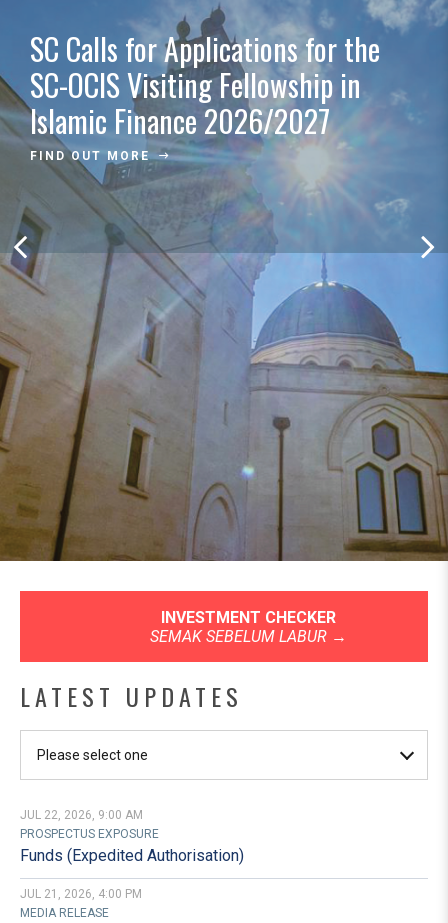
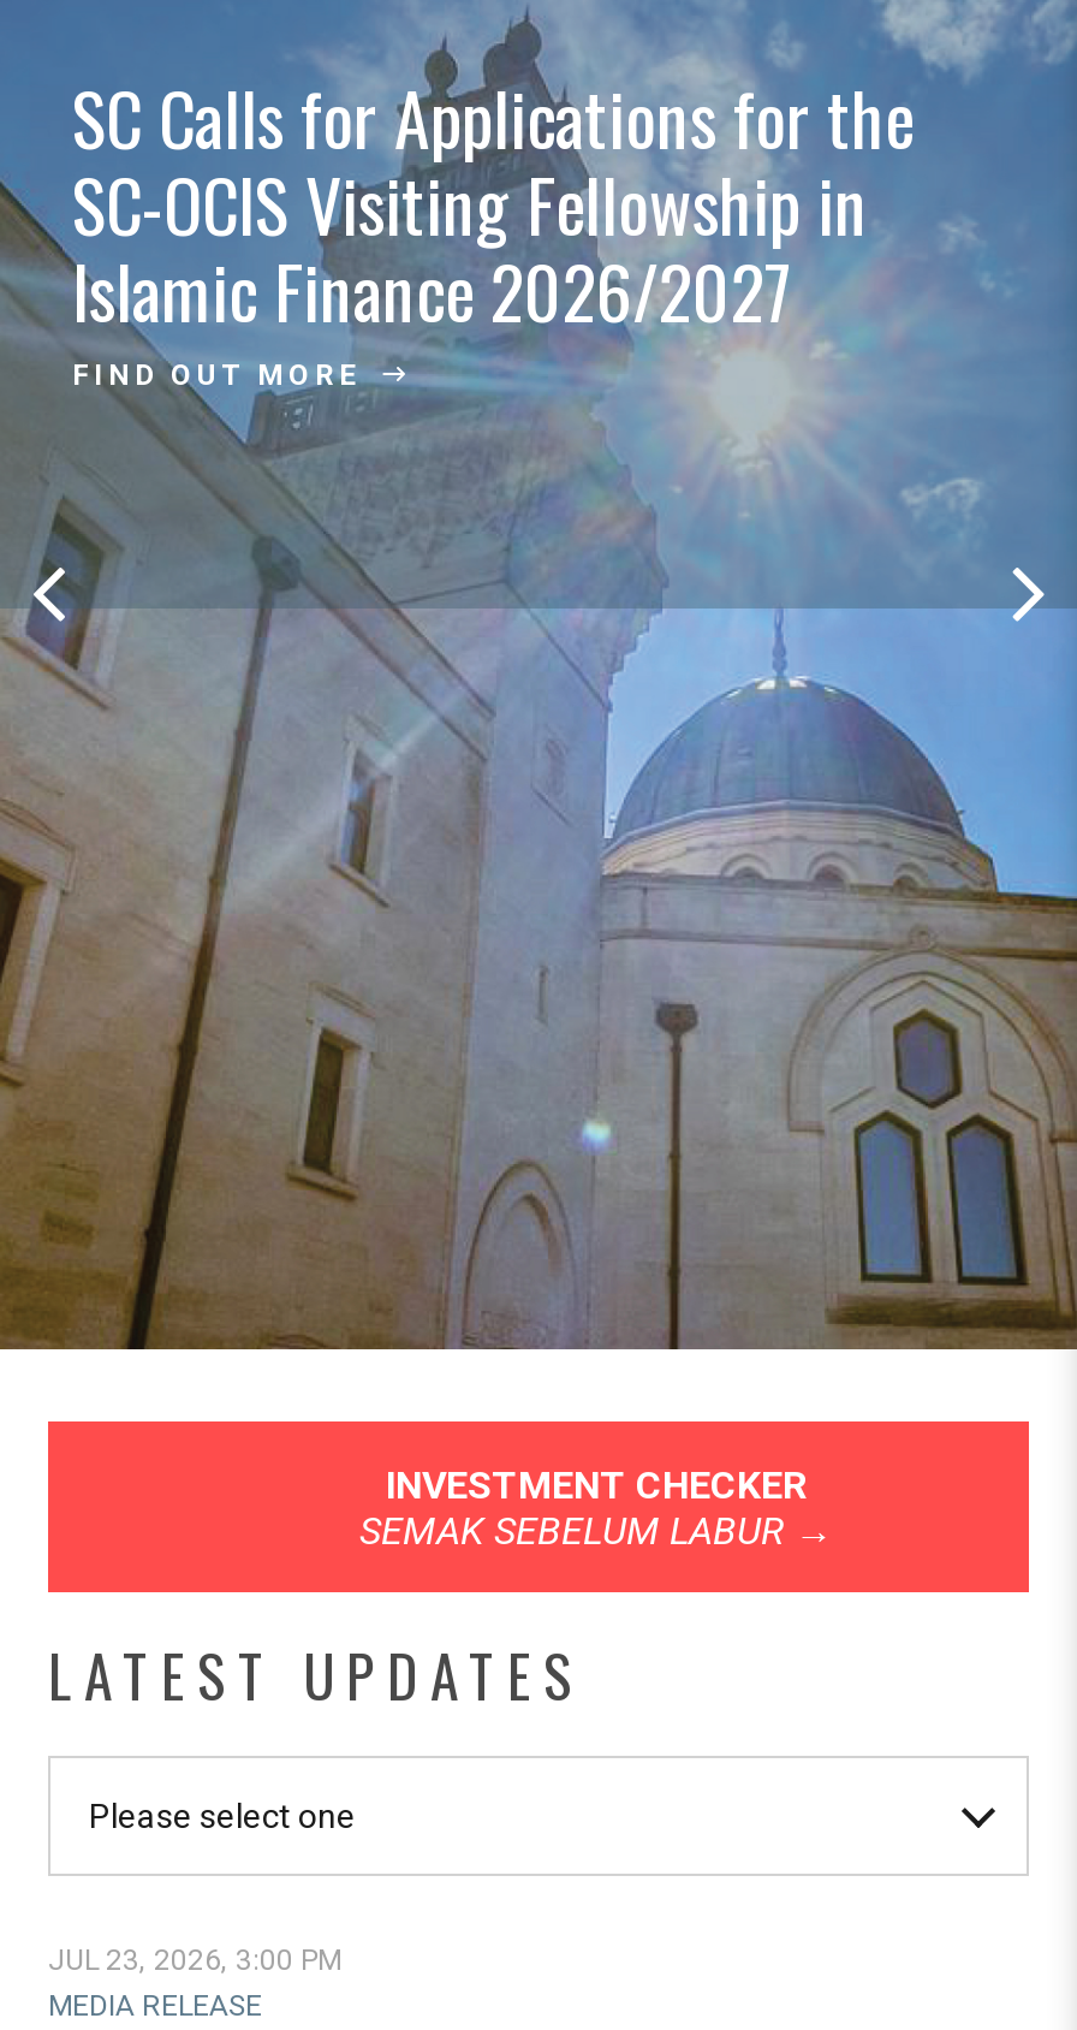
[20,808,244,901] JUL 22, 2026, 9:00 AM | PROSPECTUS EXPOSURE | Funds (Expedited Authorisation) | JUL 21, 2026, 4:00 PM -> [48,1943,341,1977] JUL 23, 2026, 3:00 PM

